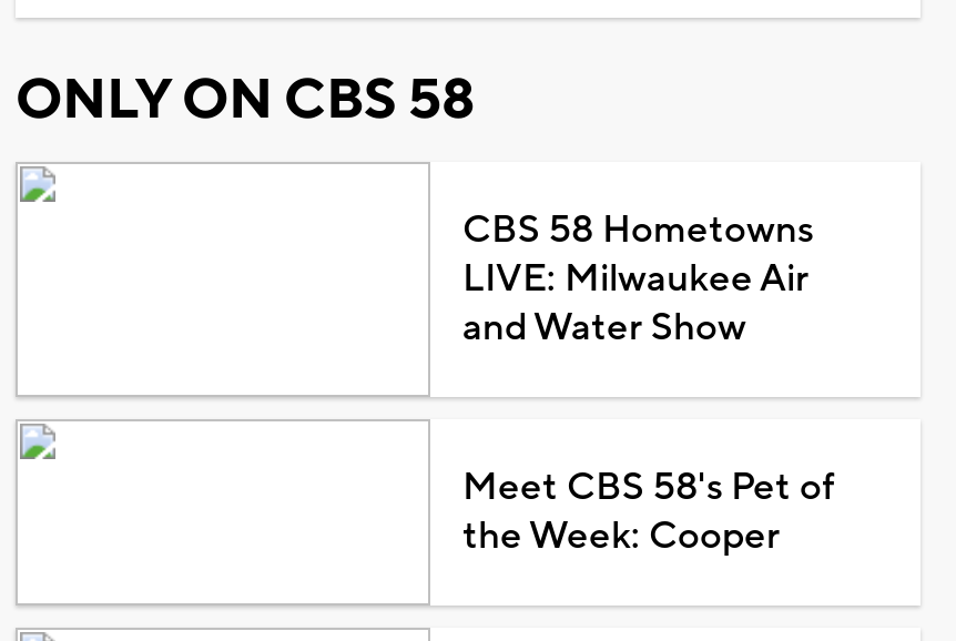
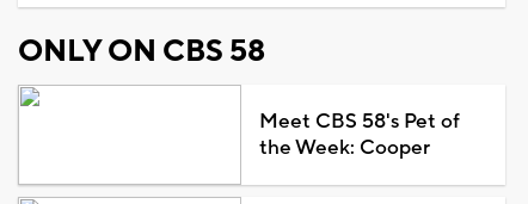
[462,205,813,352] CBS 58 Hometowns | LIVE: Milwaukee Air | and Water Show -> none

